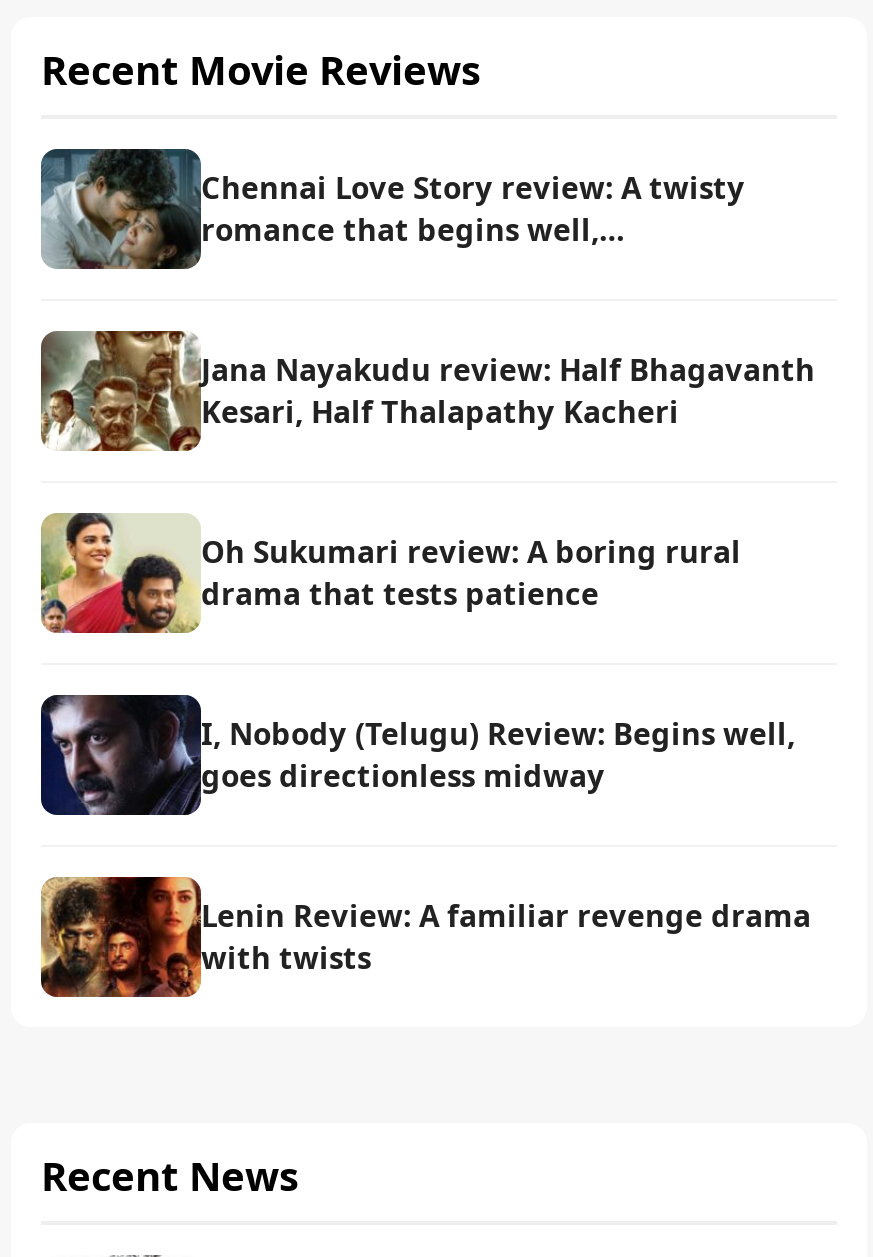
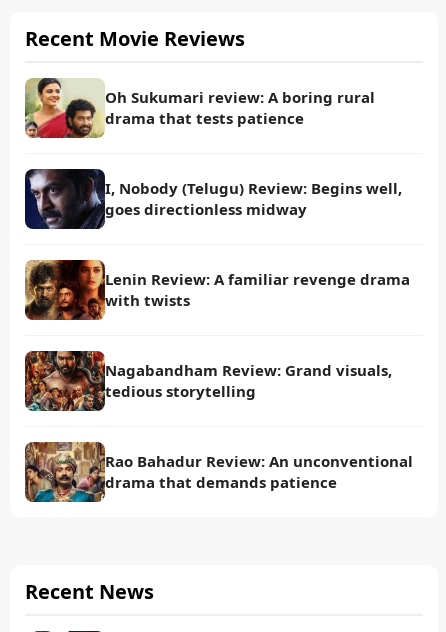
[39,147,815,430] [image] | Chennai Love Story review: A twisty | romance that begins well,… | Jana Nayakudu review: Half Bhagavanth | Kesari, Half Thalapathy Kacheri -> none
[39,329,197,453] [image] -> none
moved [37,509,811,976] -> [23,76,410,310]: [image] | Oh Sukumari review: A boring rural | drama that tests patience | I, Nobody (Telugu) Review: Begins well, | goes directionless midway | Lenin Review: A familiar revenge drama | with twists
none -> [24,350,413,492] [image] | Nagabandham Review: Grand visuals, | tedious storytelling | Rao Bahadur Review: An unconventional | drama that demands patience
none -> [24,441,101,503] [image]

